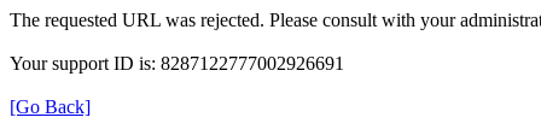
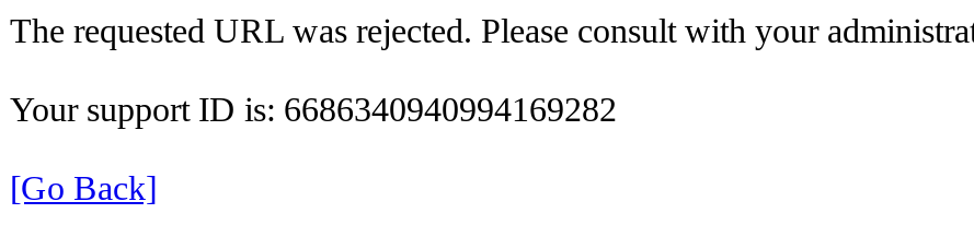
[10,53,344,74] Your support ID is: 8287122777002926691 -> [10,91,617,128] Your support ID is: 6686340940994169282

